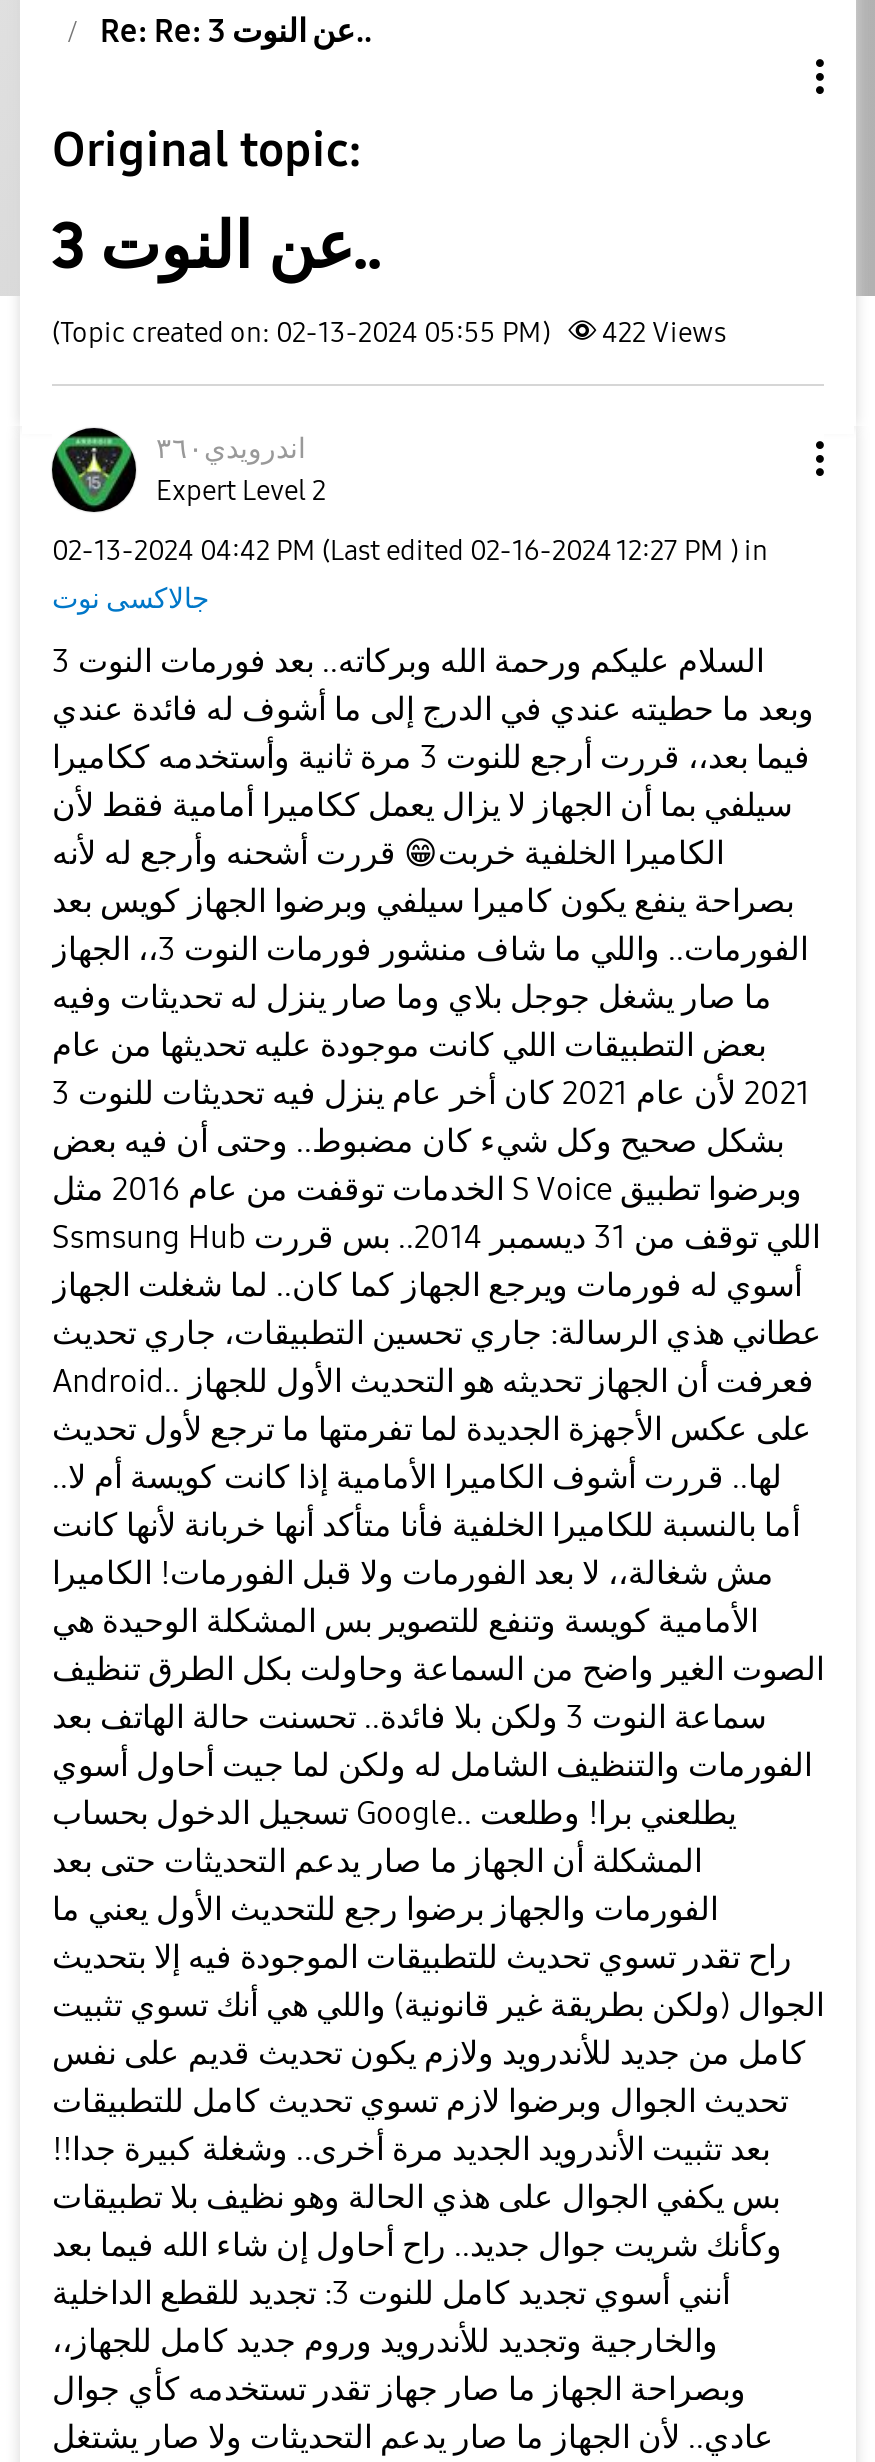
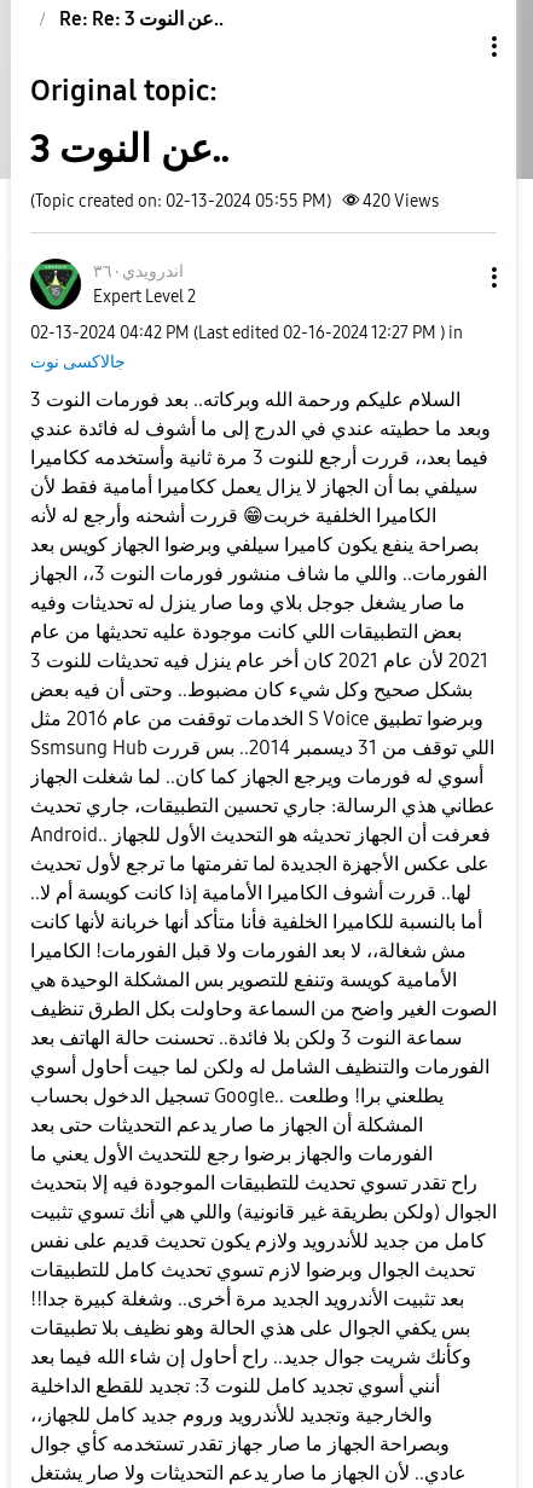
[52,316,726,350] (Topic created on: 02-13-2024 05:55 PM) 422 Views -> [30,191,439,212] (Topic created on: 02-13-2024 05:55 PM) 420 Views

